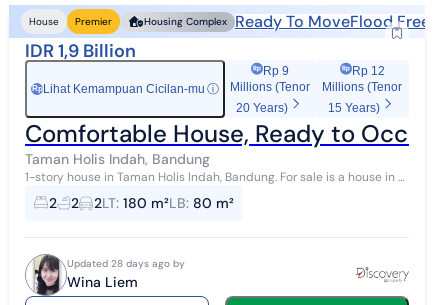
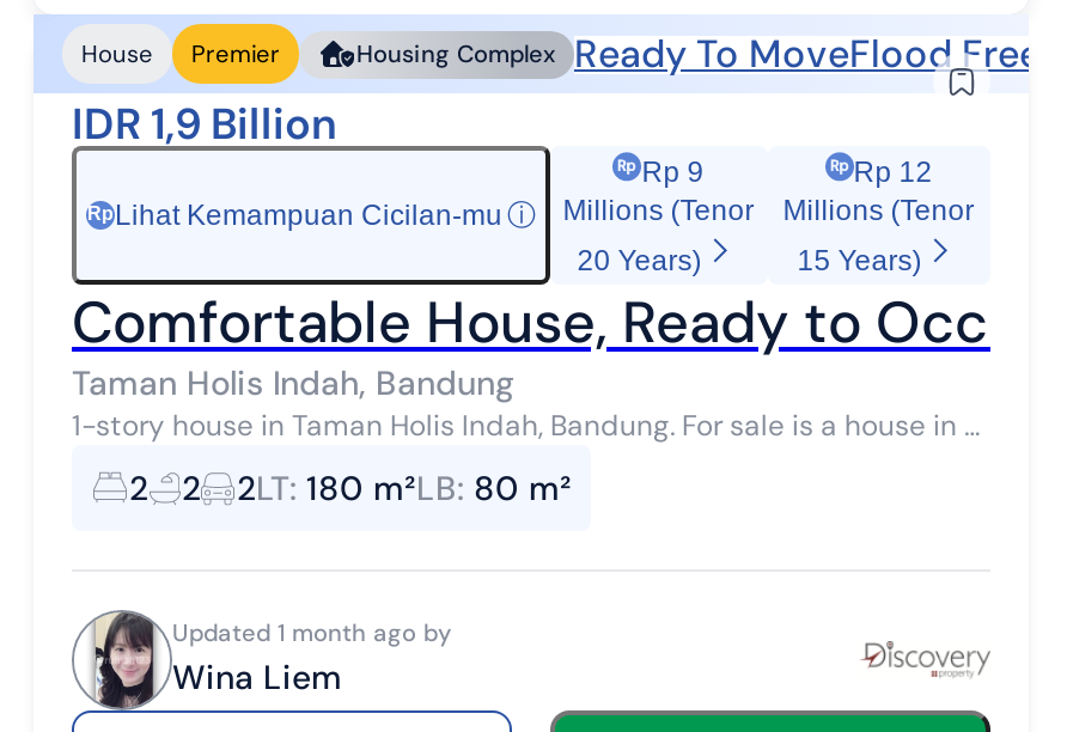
[67,256,185,269] Updated 28 days ago by -> [172,616,452,647] Updated 1 month ago by

